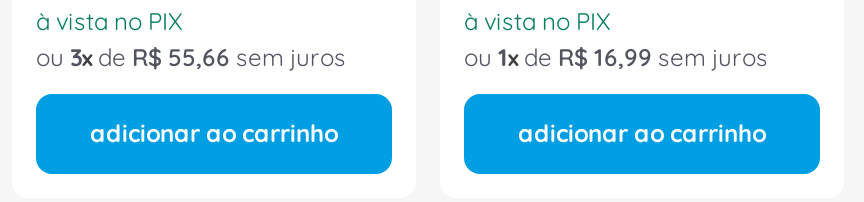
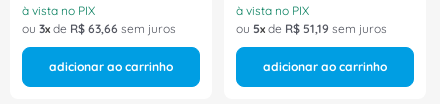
[36,43,346,73] ou 3 de R$ 55,66 sem juros -> [22,21,176,36] ou 3 de R$ 63,66 sem juros
[464,43,768,73] ou 1 de R$ 16,99 sem juros -> [236,21,387,36] ou 5 de R$ 51 19 sem juros

